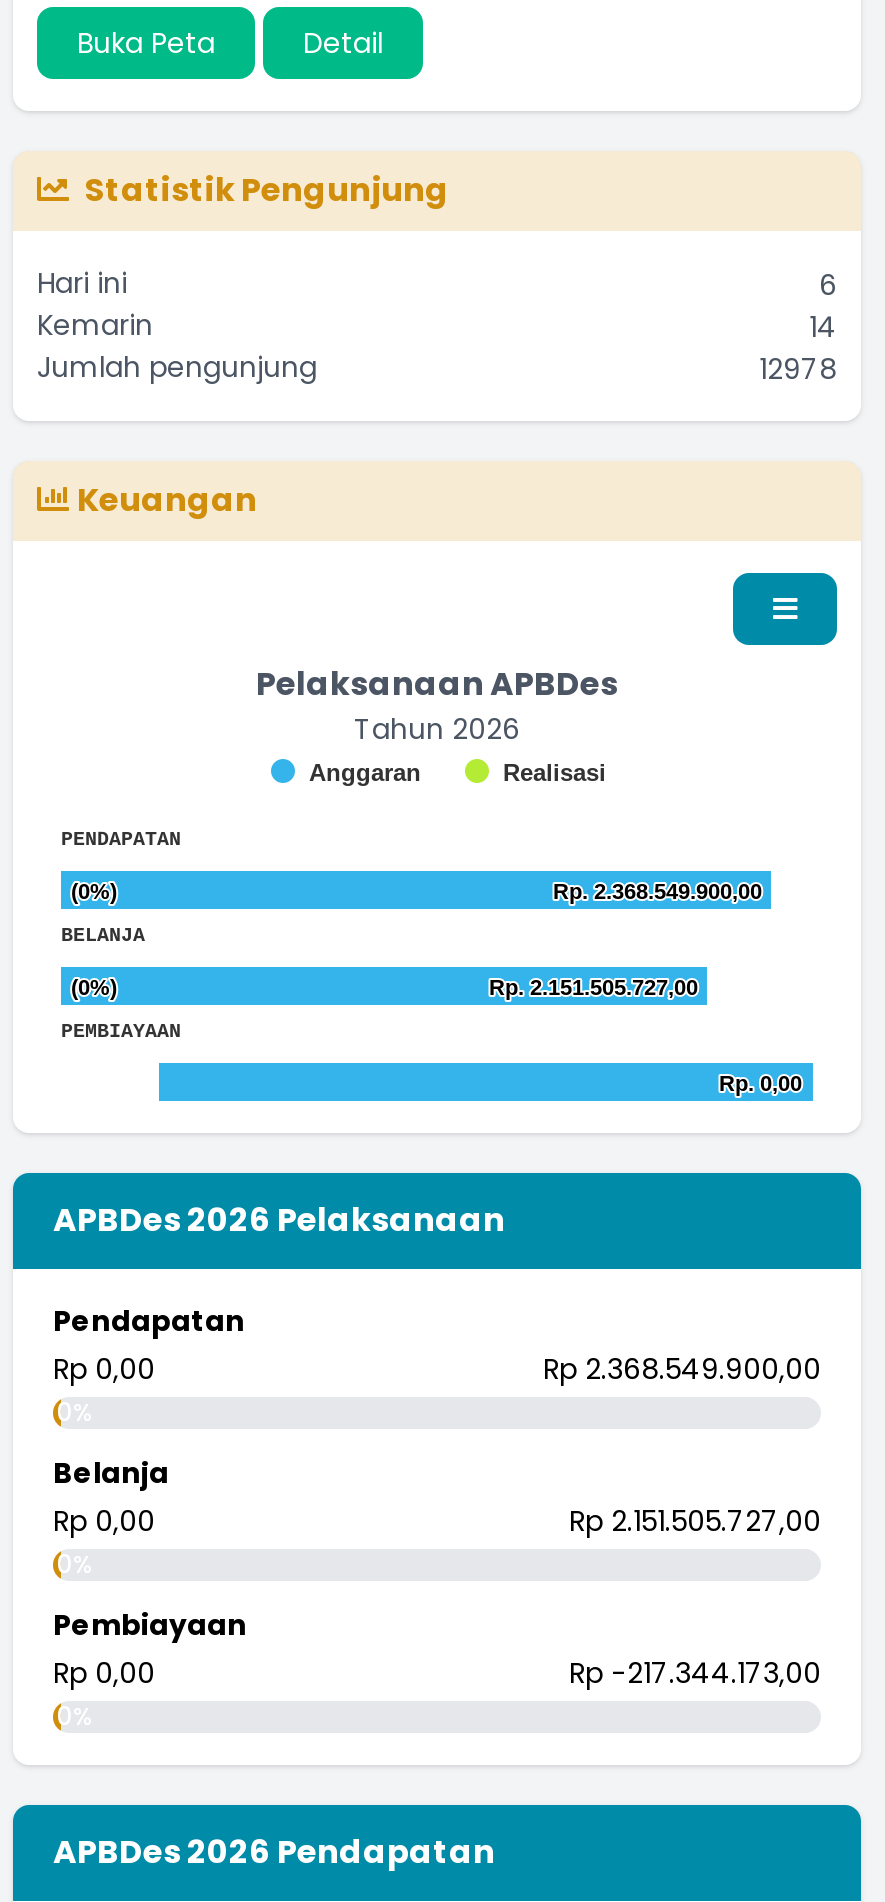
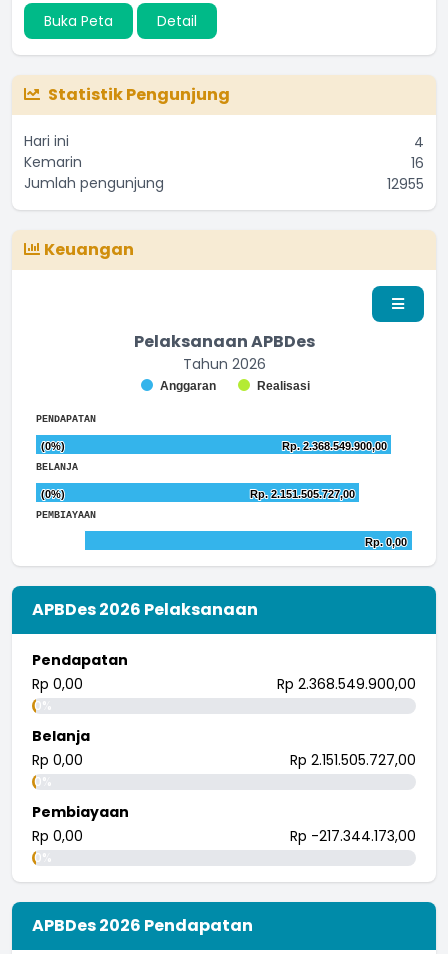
[819,265,837,305] 6 -> [414,132,424,152] 4
[809,307,837,347] 14 -> [411,153,424,173] 16
[759,349,837,389] 12978 -> [387,174,424,194] 12955

